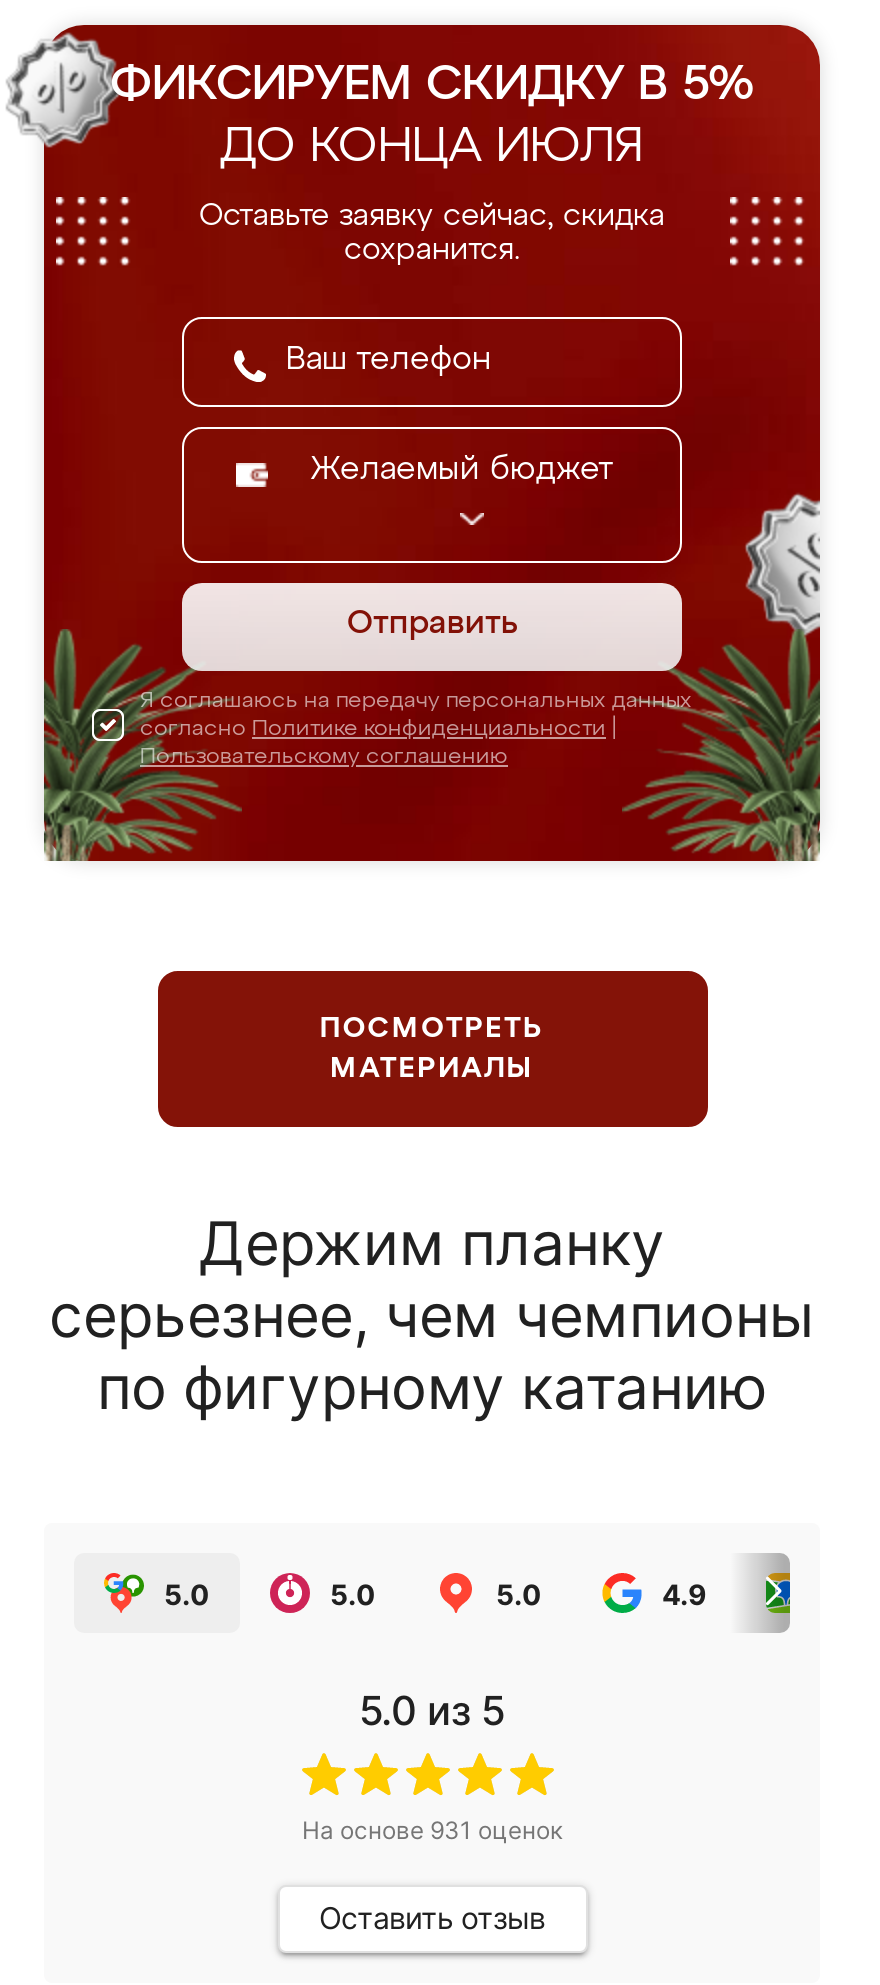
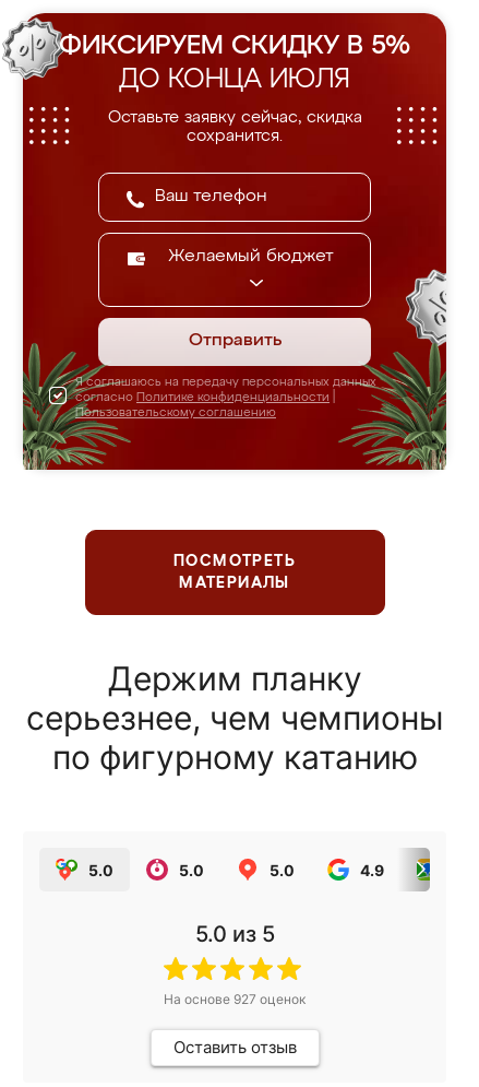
[302,1815,562,1845] На основе 931 оценок -> [164,991,306,1007] На основе 927 оценок

